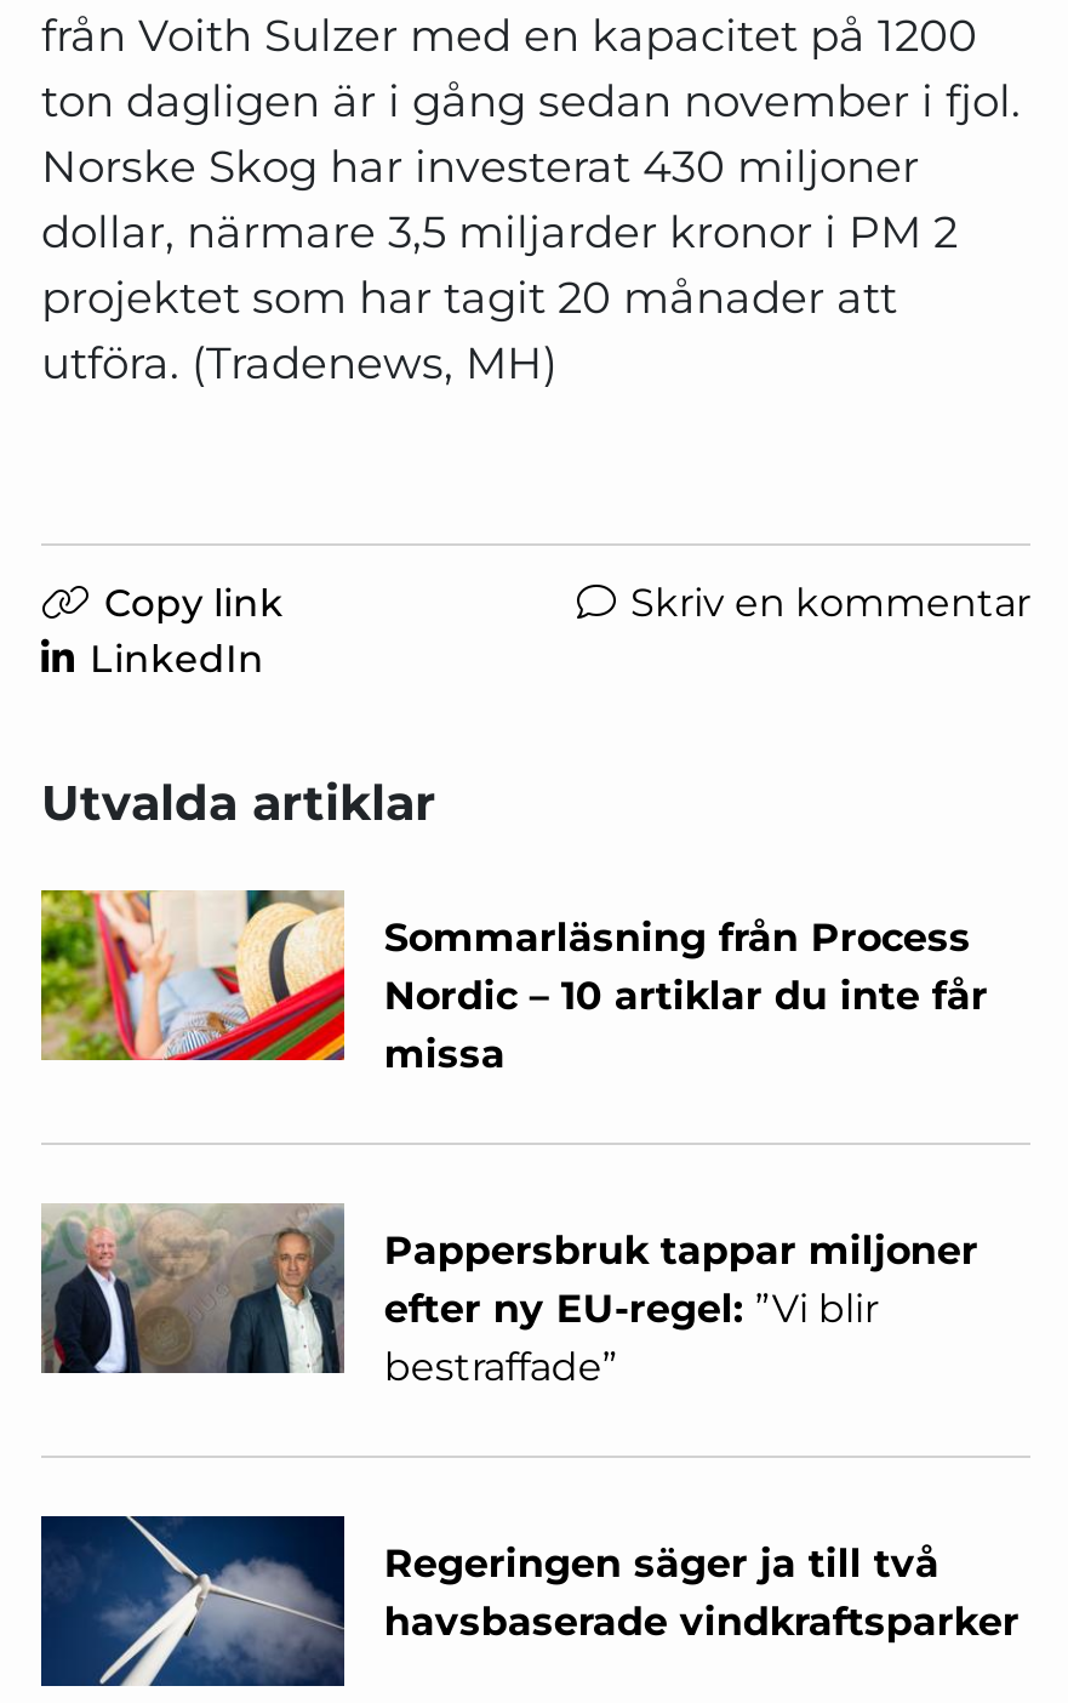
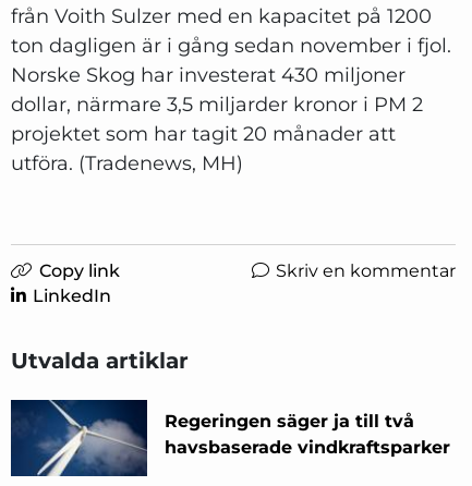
[39,888,988,1077] [image] | Sommarläsning från Process | Nordic – 10 artiklar du inte får | missa -> none
[39,1201,978,1390] [image] | Pappersbruk tappar miljoner | efter ny EU-regel:”Vi blir | bestraffade” -> none

